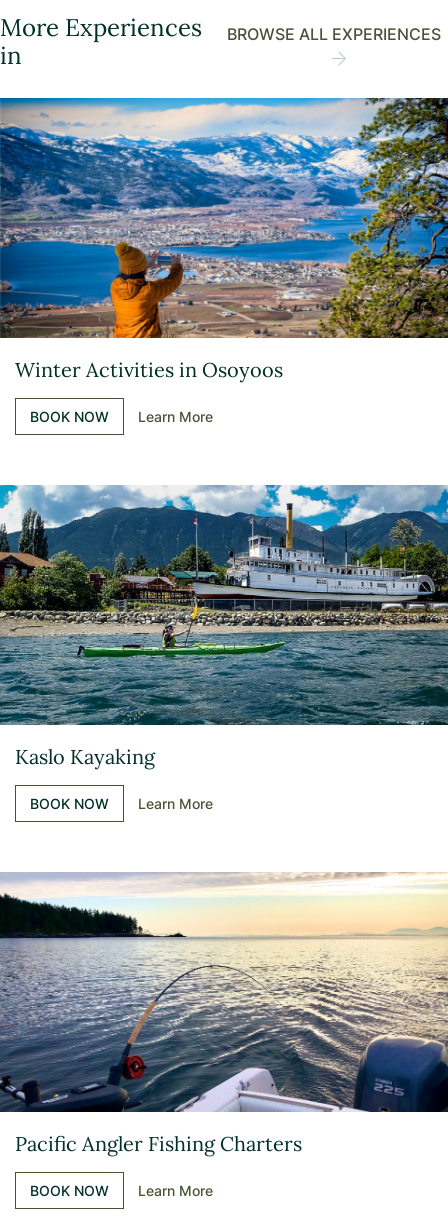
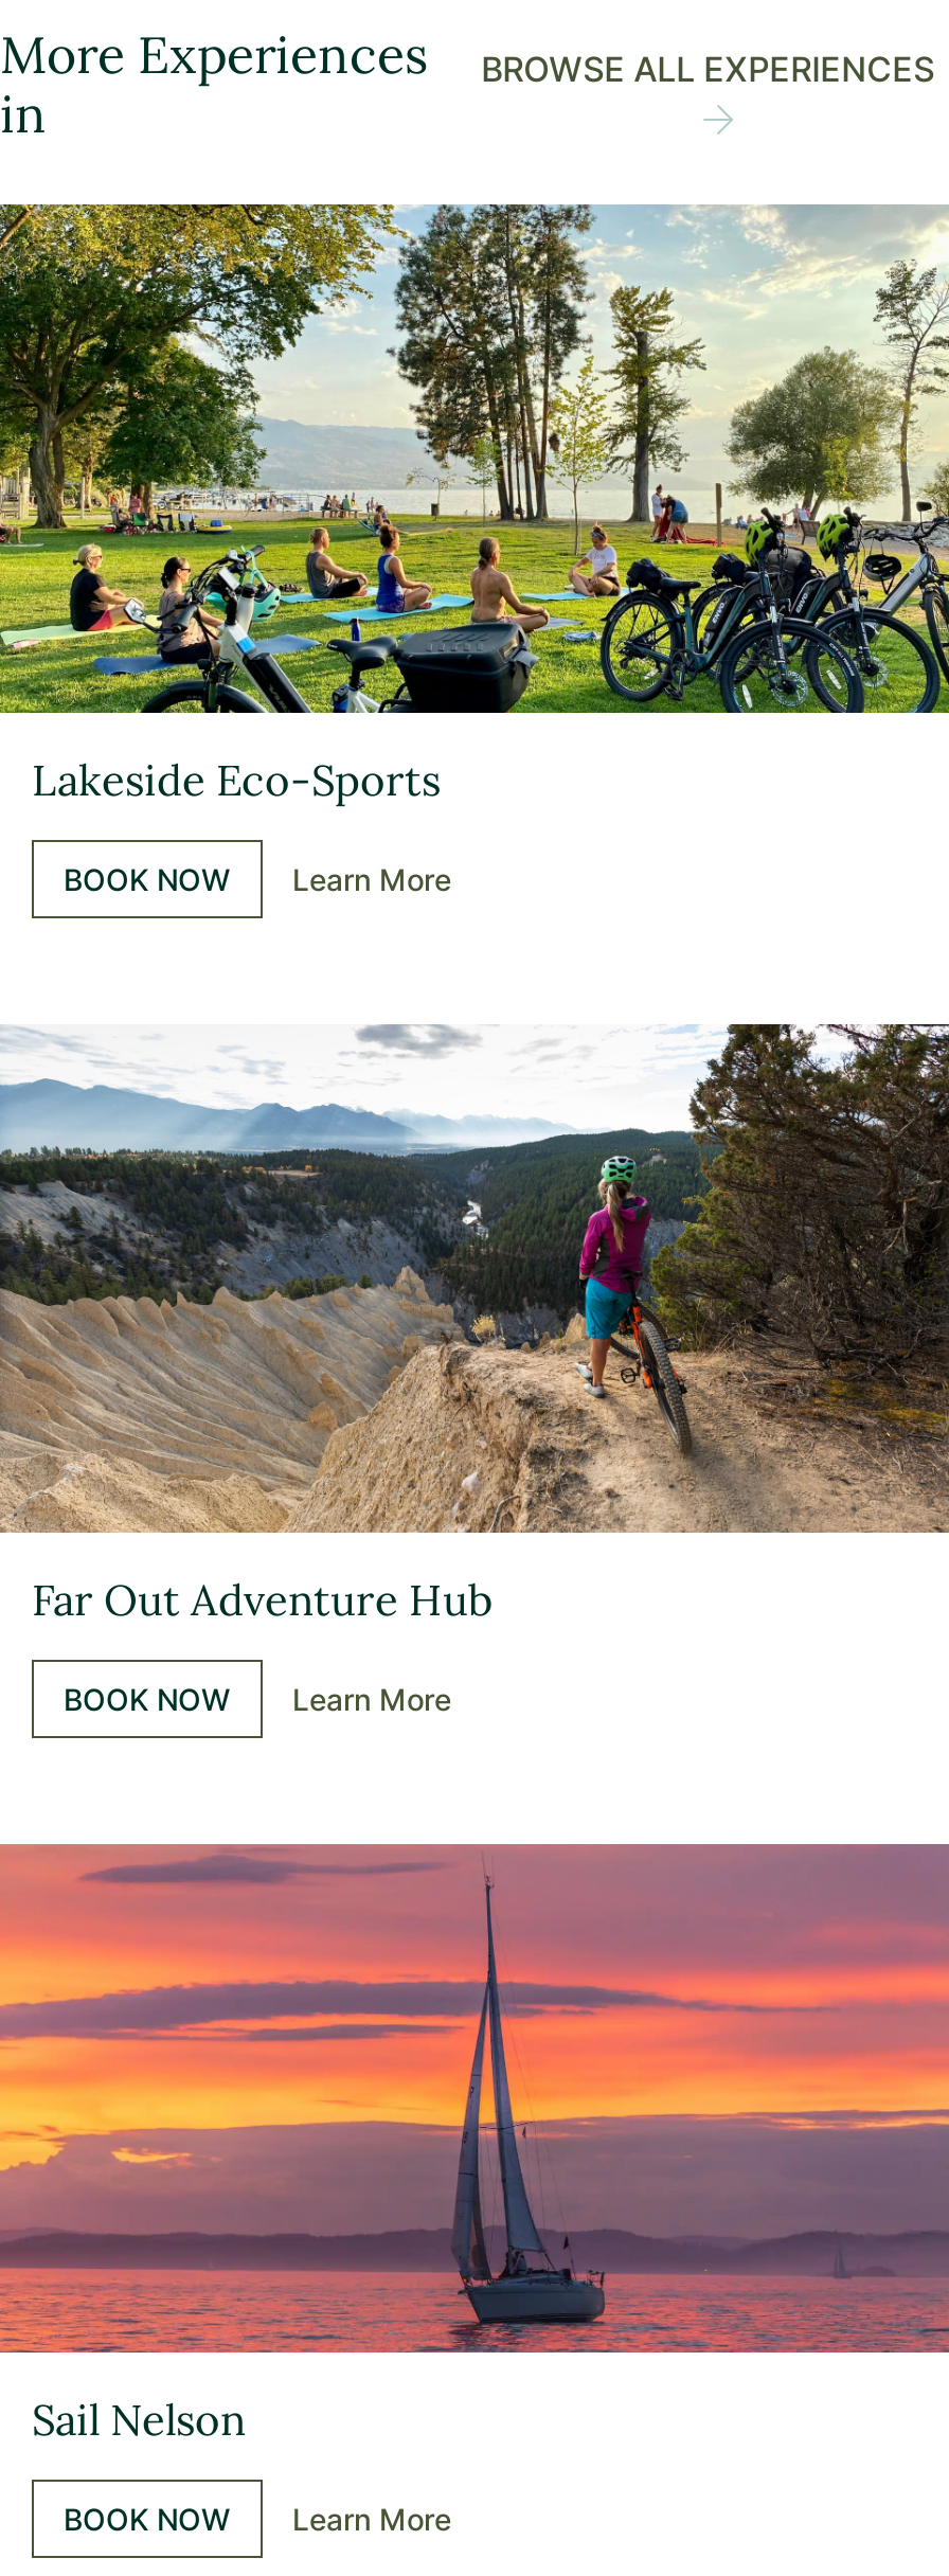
[3,97,445,382] [image] | Winter Activities in Osoyoos -> [6,202,943,806] [image] | Lakeside Eco-Sports
[3,484,445,769] [image] | Kaslo Kayaking -> [6,1022,943,1626] [image] | Far Out Adventure Hub
[3,872,445,1156] [image] | Pacific Angler Fishing Charters -> [6,1842,943,2446] [image] | Sail Nelson

